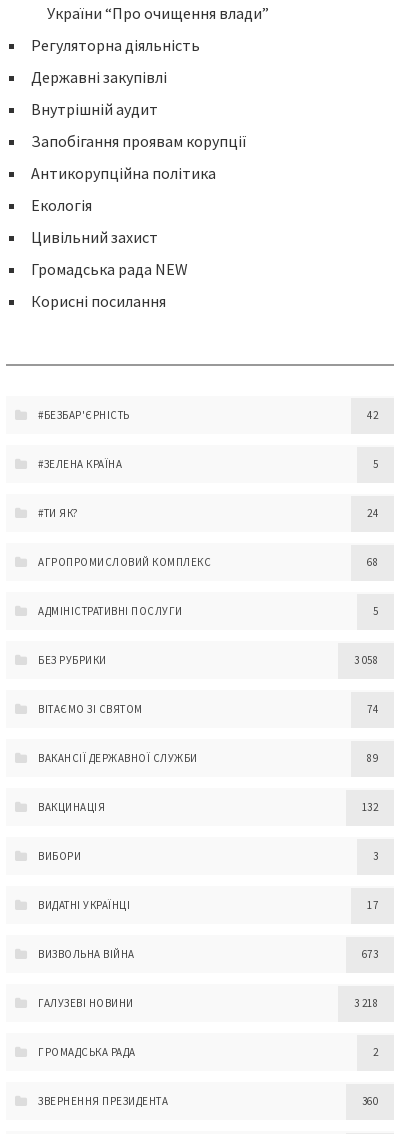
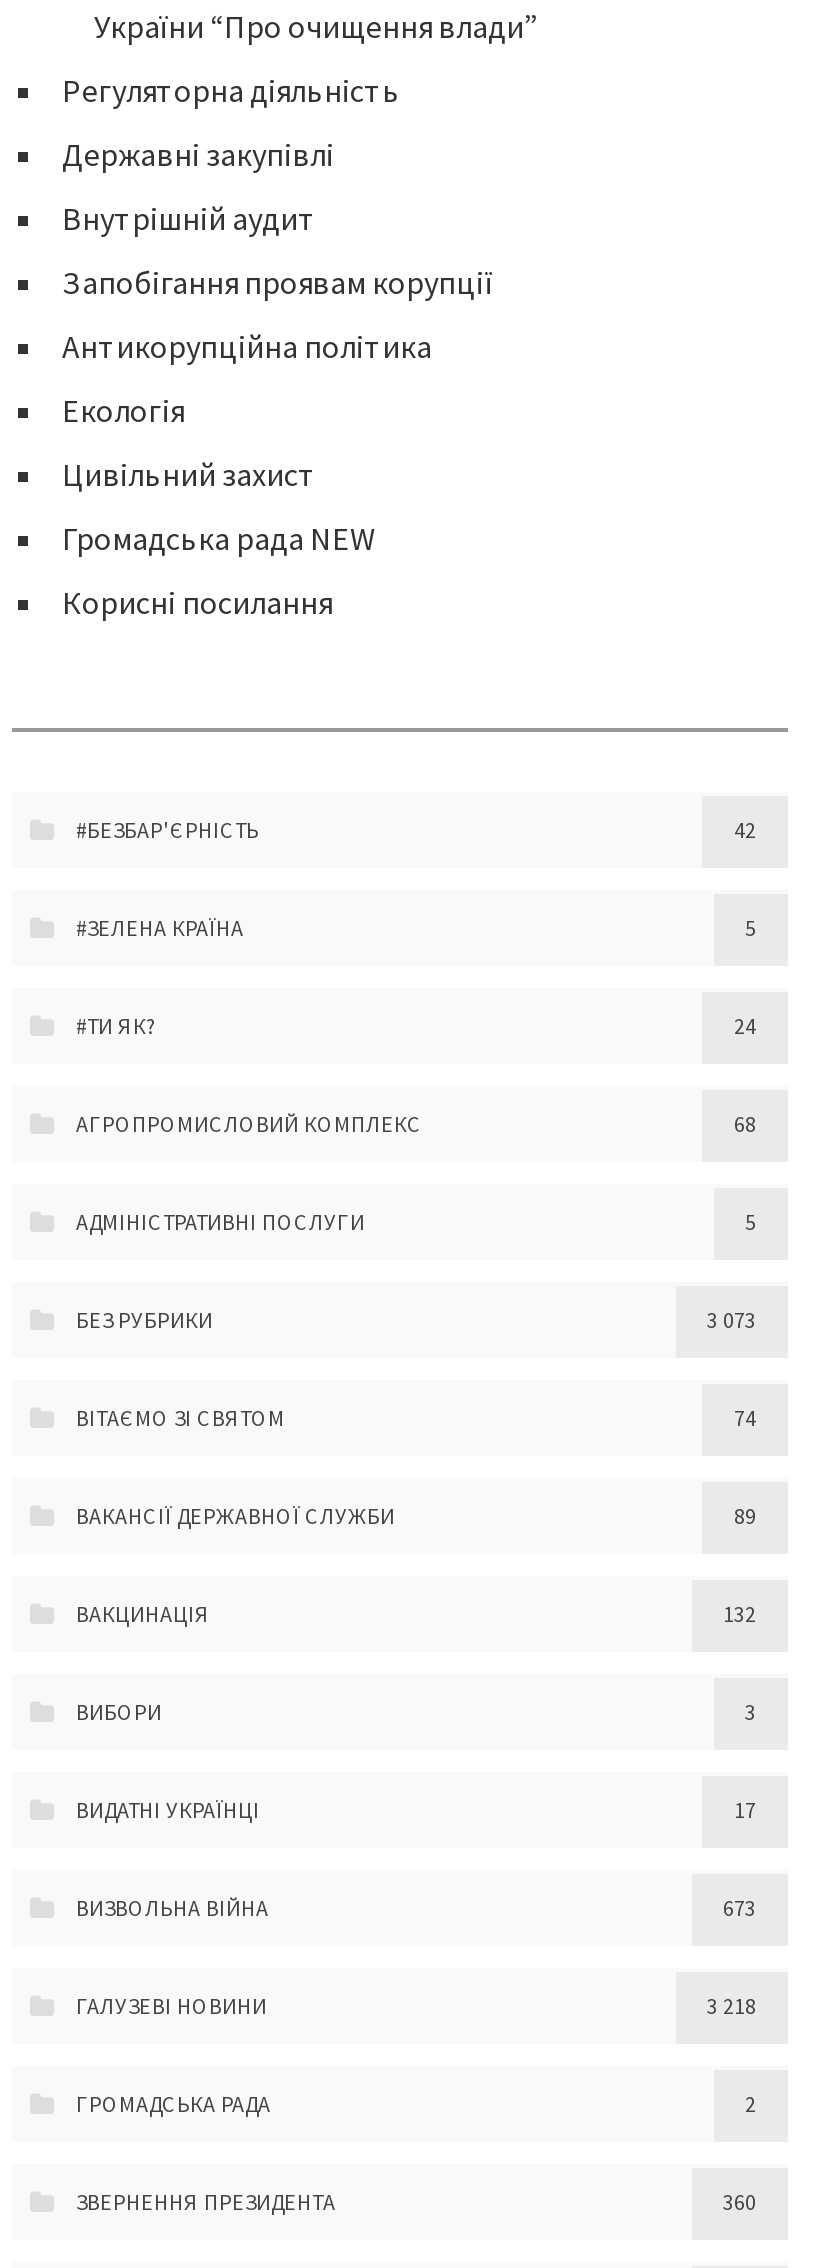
[353,653,378,667] 3 058 -> [707,1305,756,1333] 3 073

